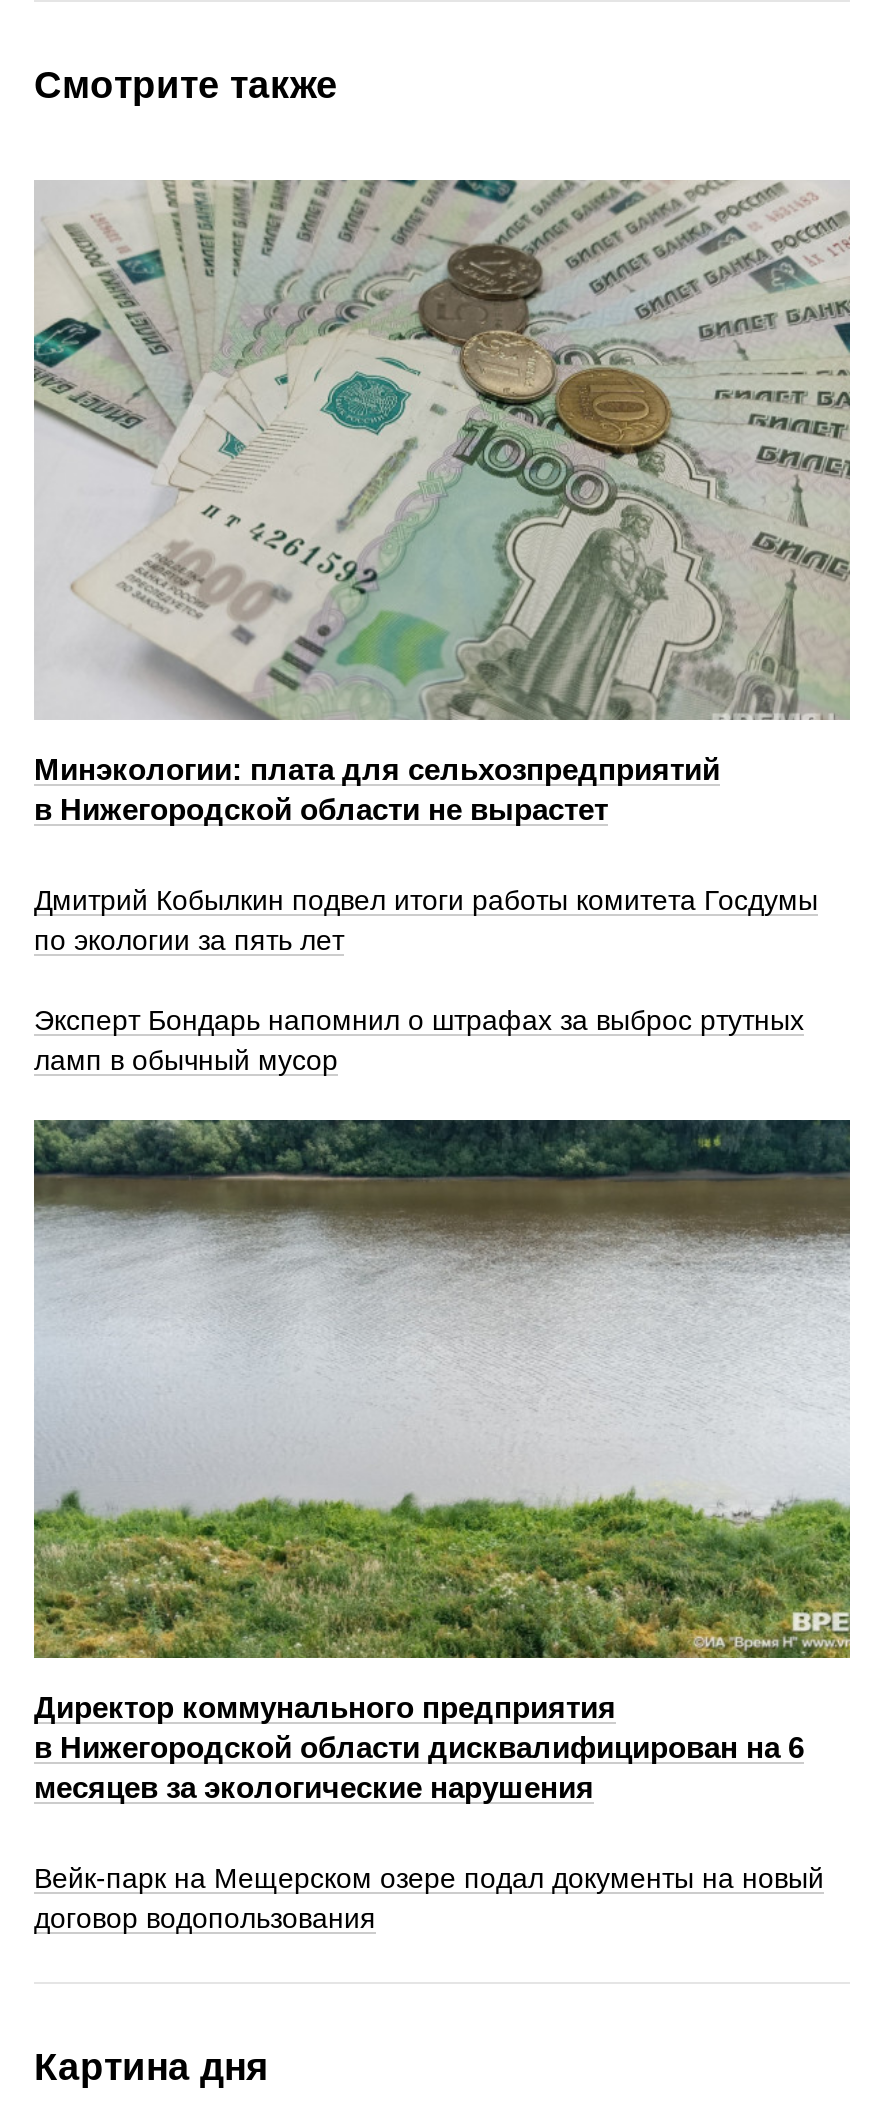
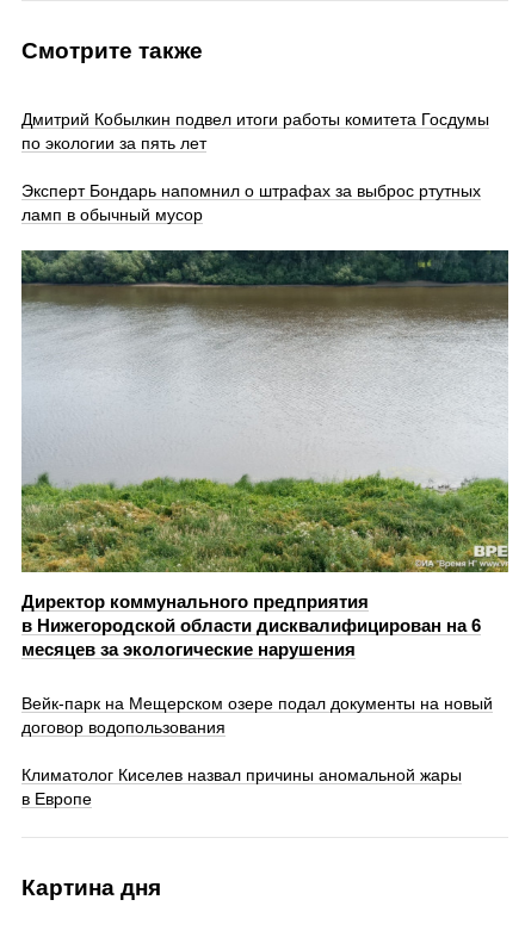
[32,178,852,825] [image] | Минэкологии: плата для сельхозпредприятий | в Нижегородской области не вырастет -> none
moved [30,883,854,1934] -> [19,110,511,736]: [image] | Дмитрий Кобылкин подвел итоги работы комитета Госдумы | по экологии за пять лет | ... | Вейк-парк на Мещерском озере подал документы на новый | договор водопользования
none -> [21,765,462,808] Климатолог Киселев назвал причины аномальной жары | в Европе

